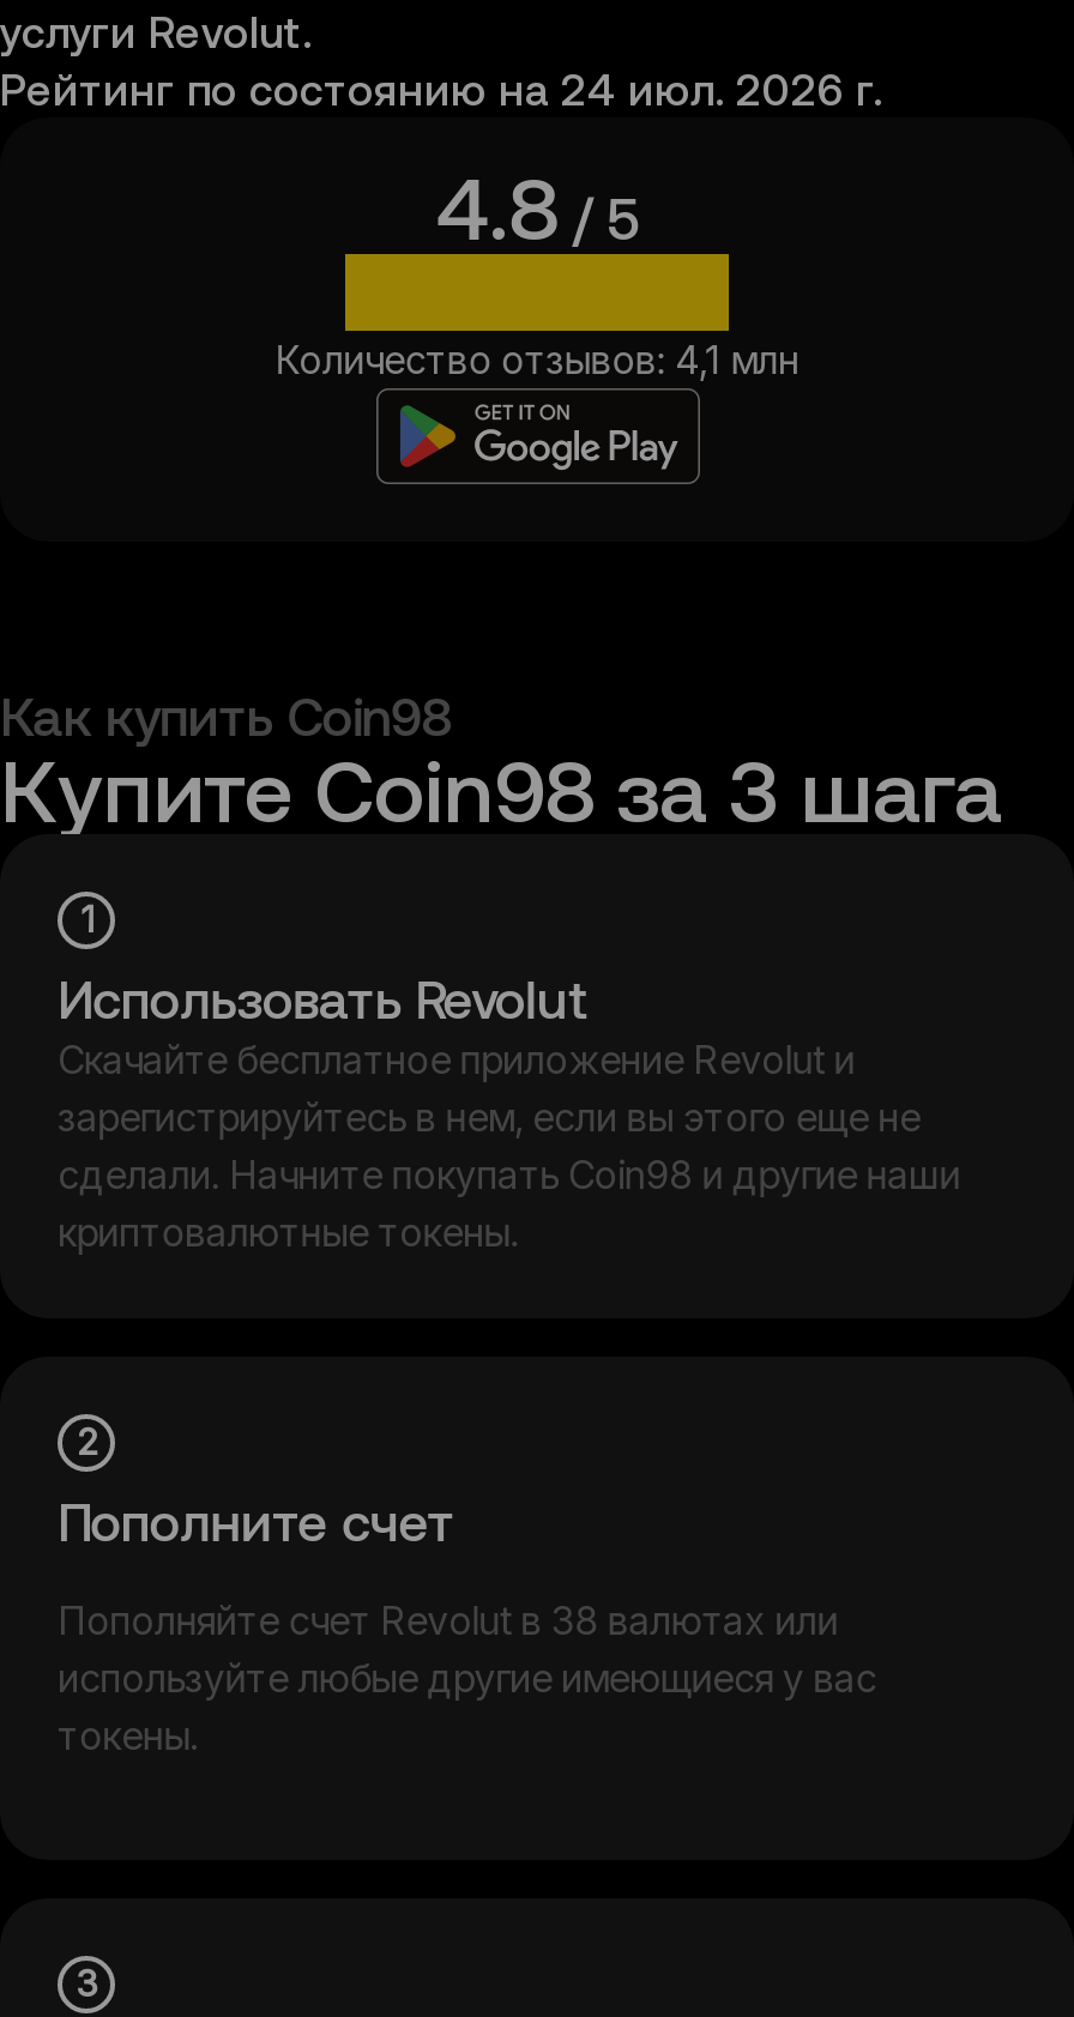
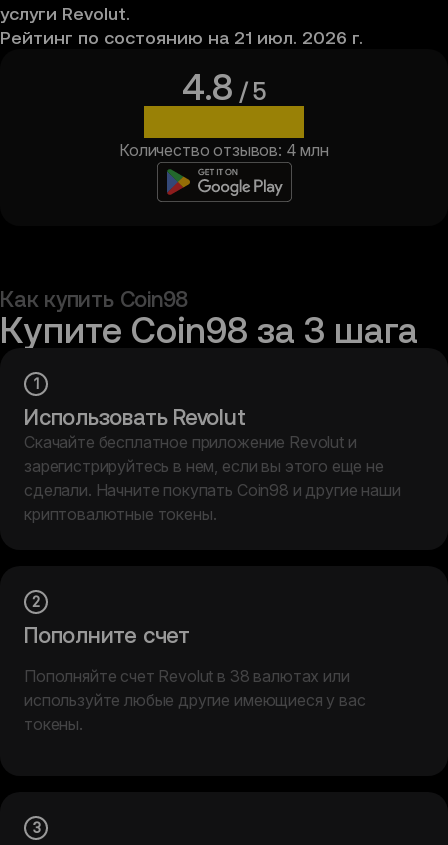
[0,65,882,113] Рейтинг по состоянию на 24 июл. 2026 г. -> [0,27,363,47] Рейтинг по состоянию на 21 июл. 2026 г.
[275,336,799,384] Количество отзывов: 4,1 млн -> [119,140,329,160] Количество отзывов: 4 млн

